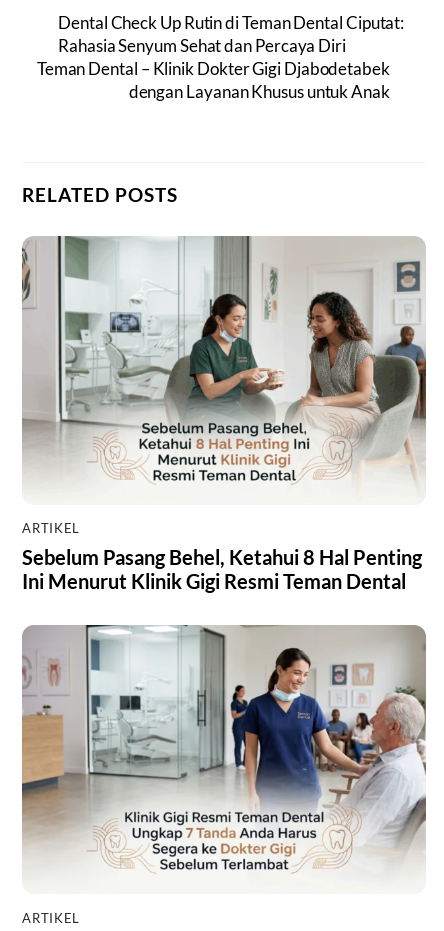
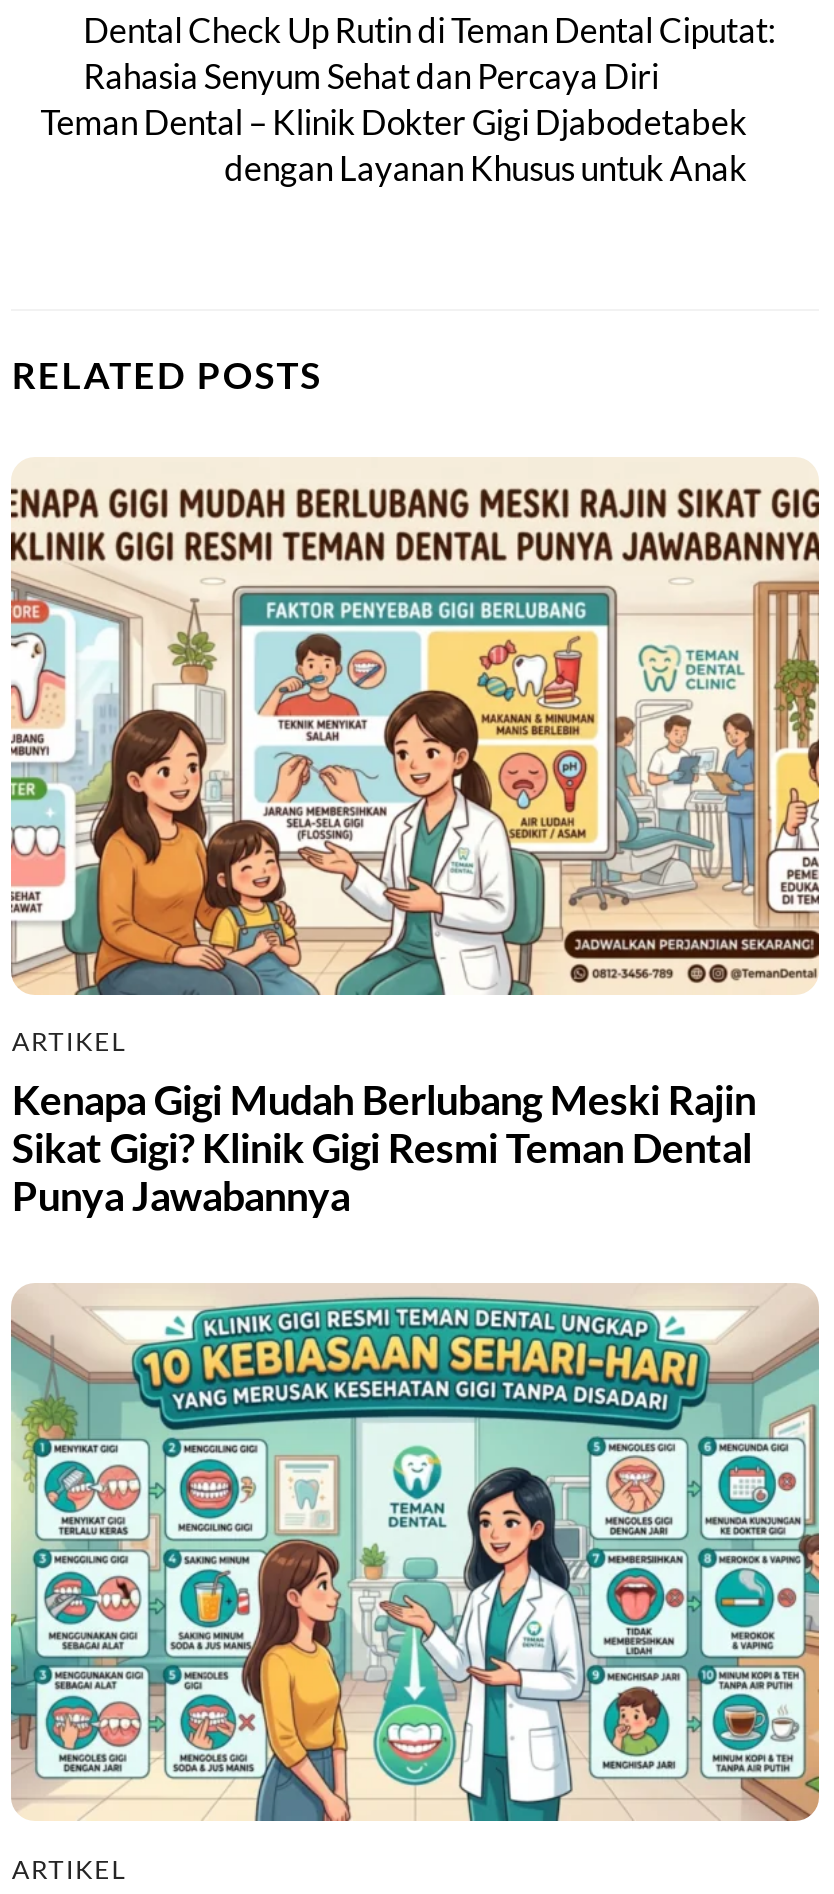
[21,235,427,593] [image] | Sebelum Pasang Behel, Ketahui 8 Hal Penting | Ini Menurut Klinik Gigi Resmi Teman Dental -> [11,457,821,1219] [image] | Kenapa Gigi Mudah Berlubang Meski Rajin | Sikat Gigi? Klinik Gigi Resmi Teman Dental | Punya Jawabannya
[22,624,427,894] [image] -> [9,1283,821,1823] [image]

